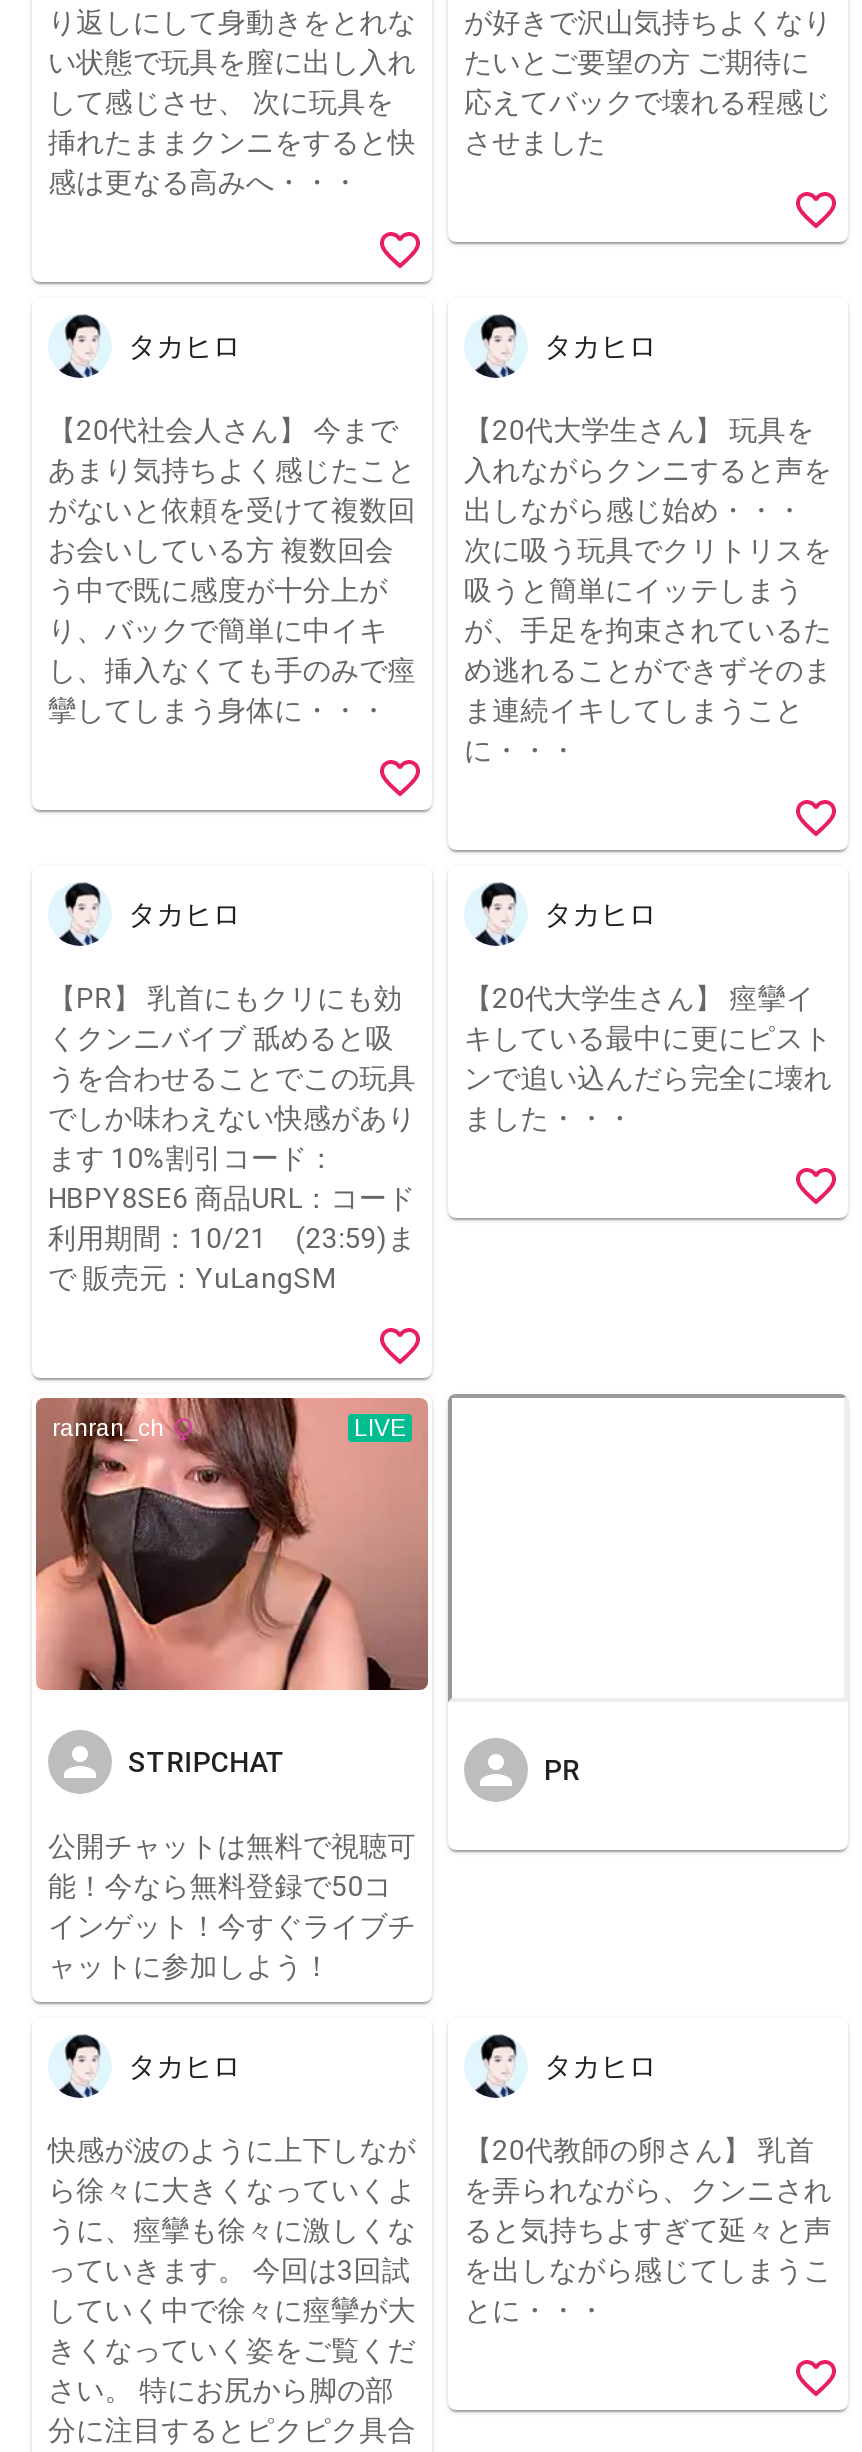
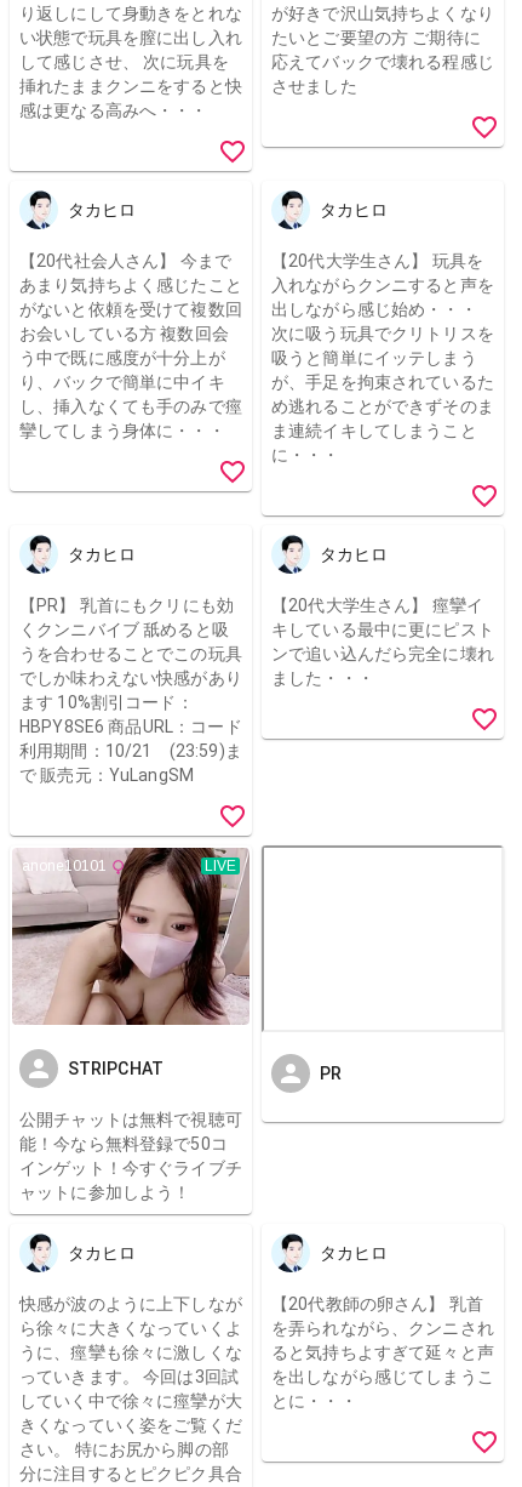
[34,1396,428,1692] [image] -> [12,847,249,1026] [image]

